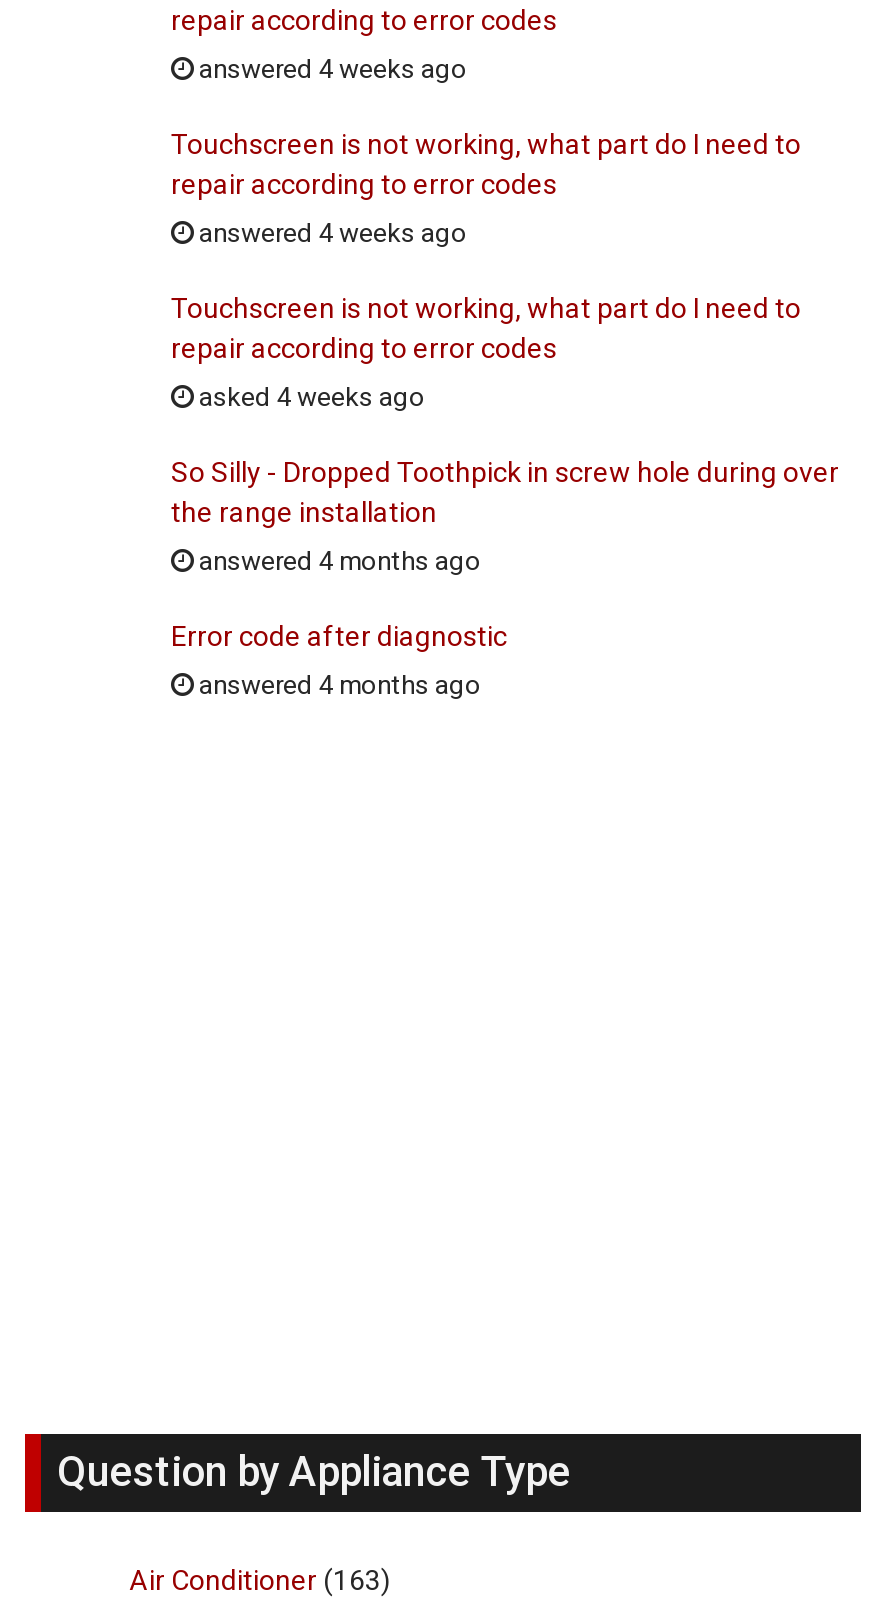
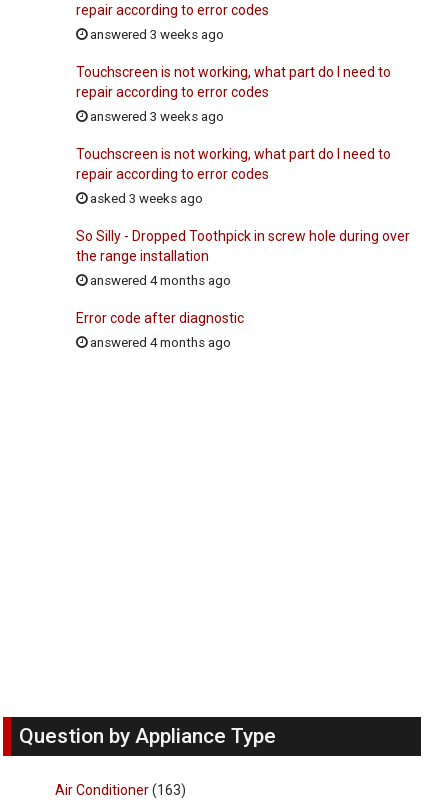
[193,54,467,84] answered 4 weeks ago -> [87,27,224,42] answered 3 weeks ago
[193,218,467,248] answered 4 weeks ago -> [87,109,224,124] answered 3 weeks ago
[193,382,425,412] asked 4 weeks ago -> [87,191,203,206] asked 3 weeks ago

